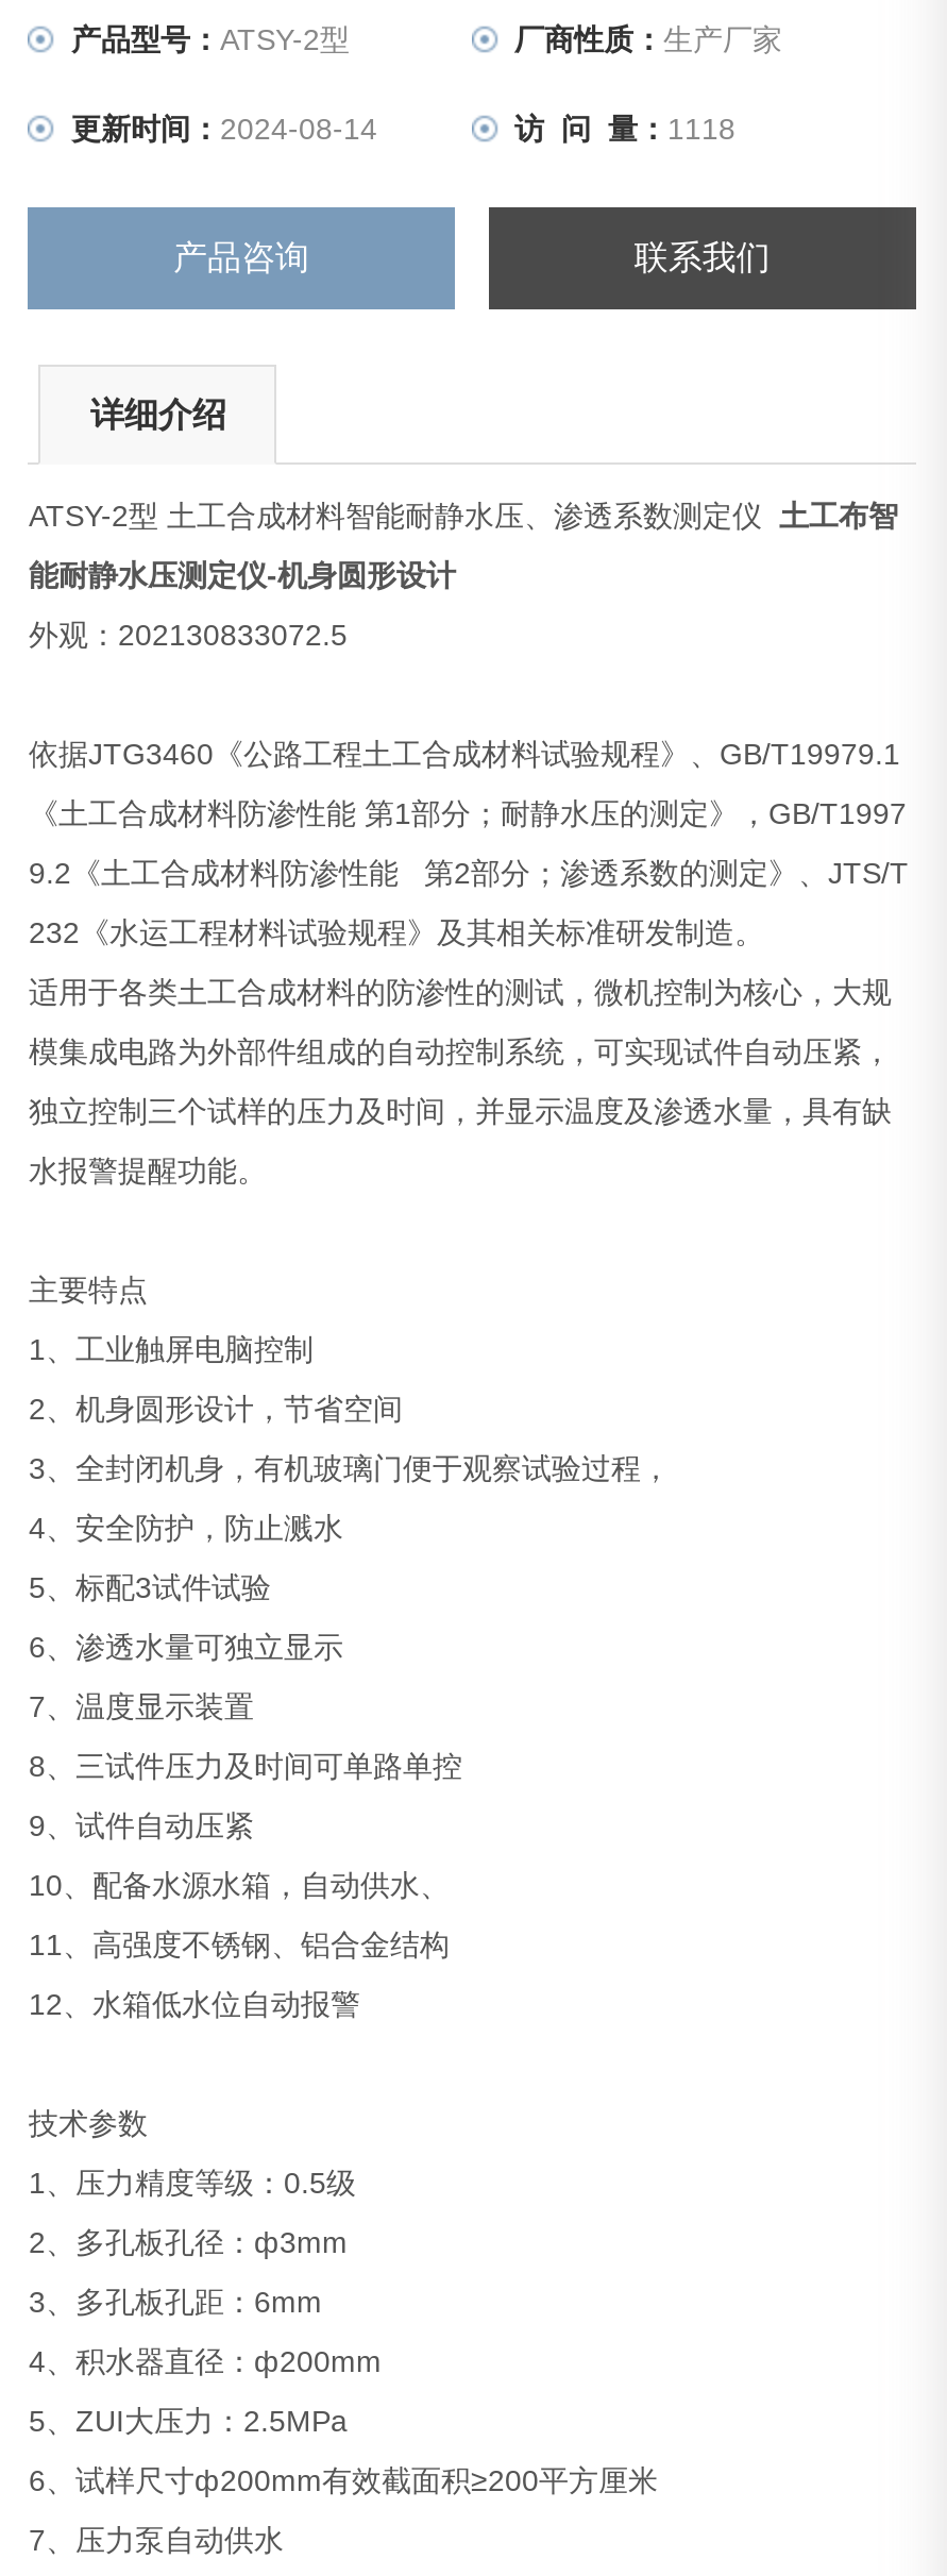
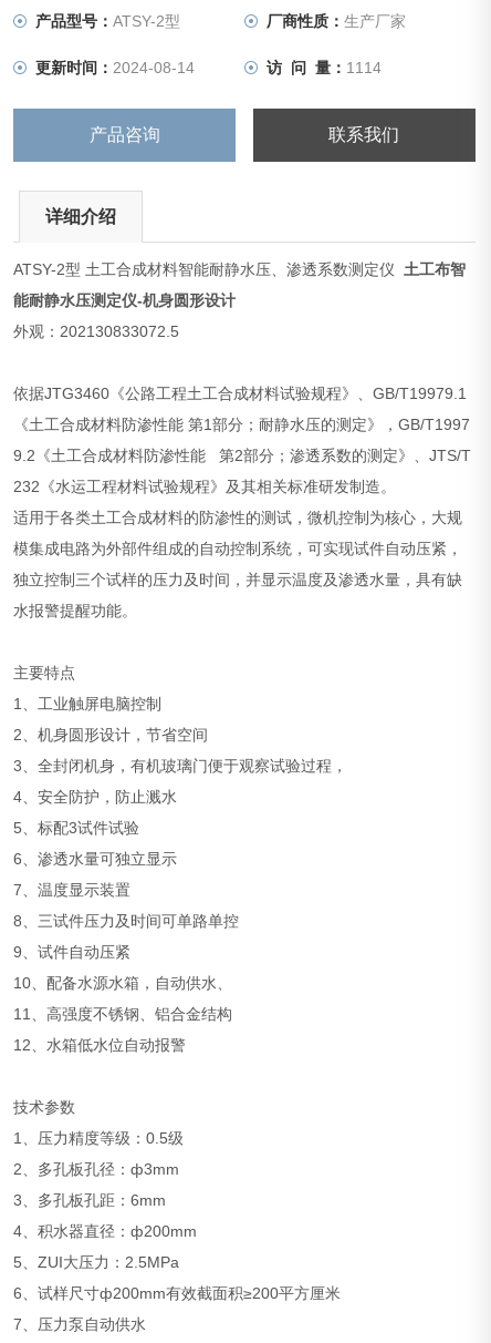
[514,112,735,146] 访 问 量：1118 -> [267,59,382,77] 访 问 量：1114

